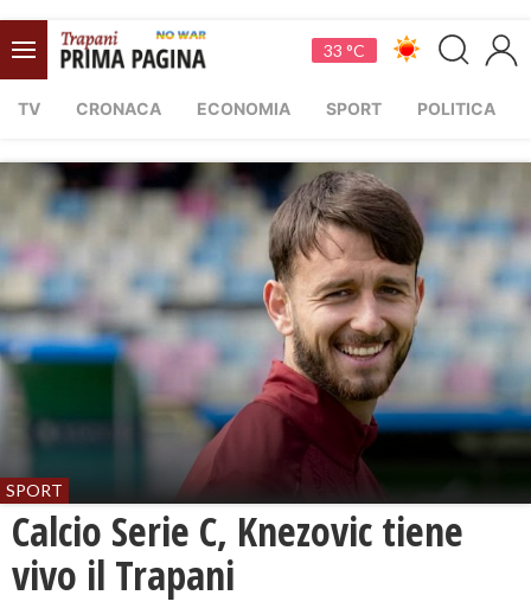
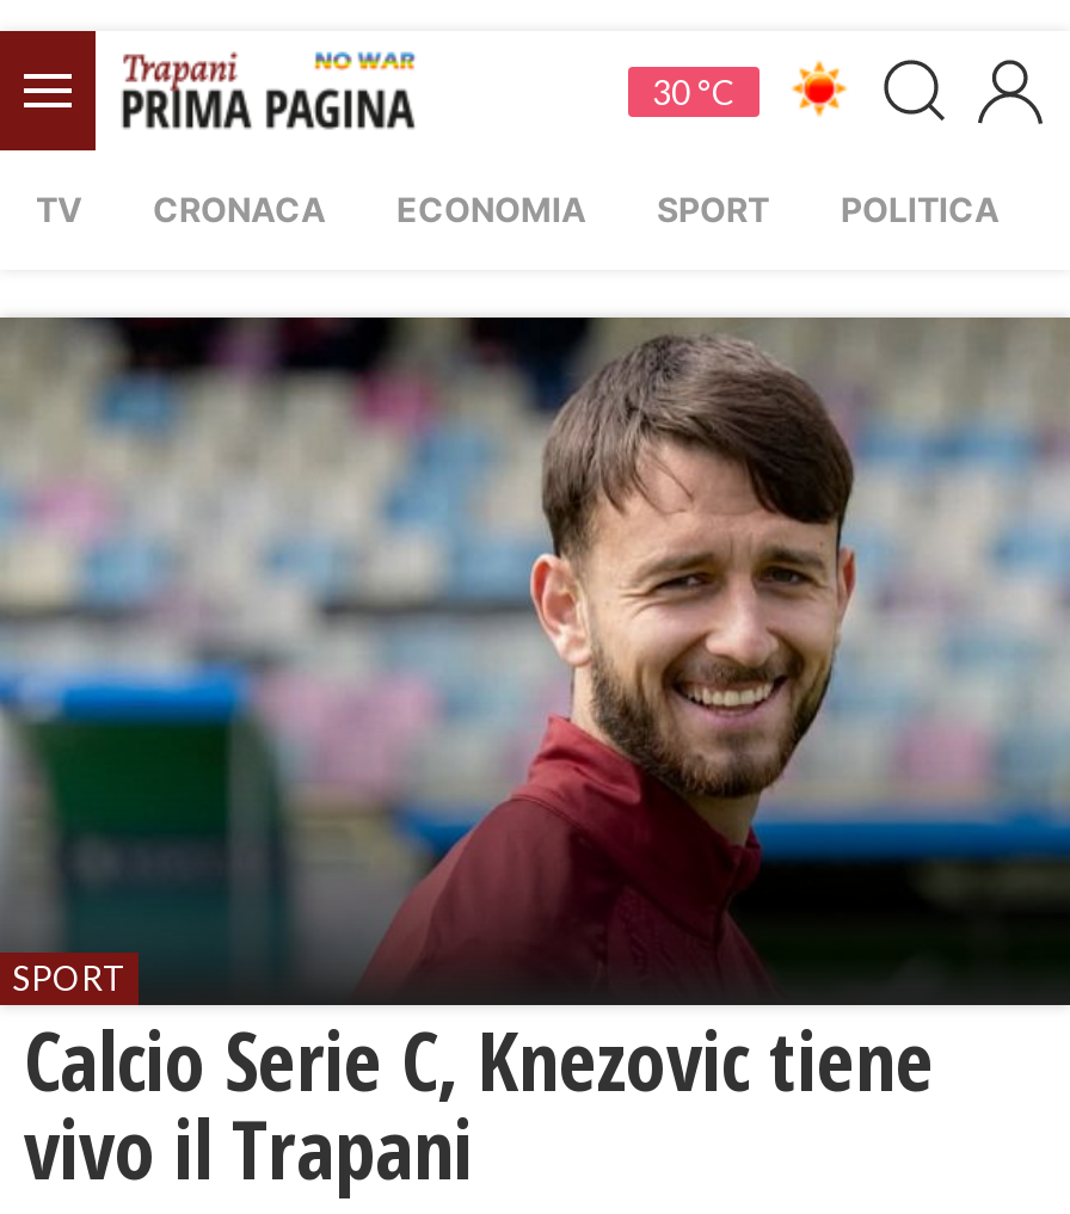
[324,40,365,60] 33 °C -> [652,70,736,111] 30 °C

